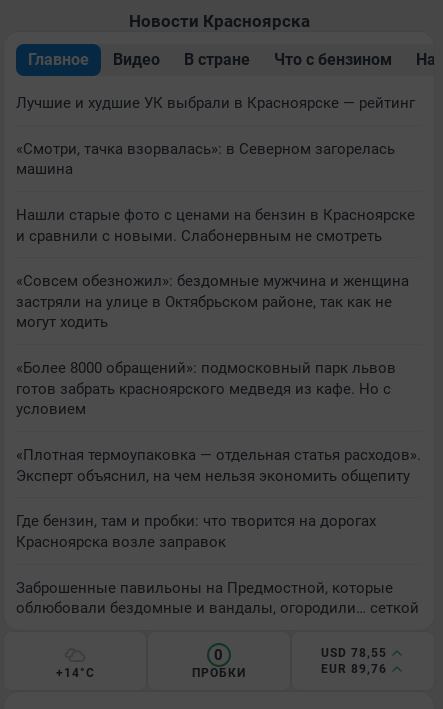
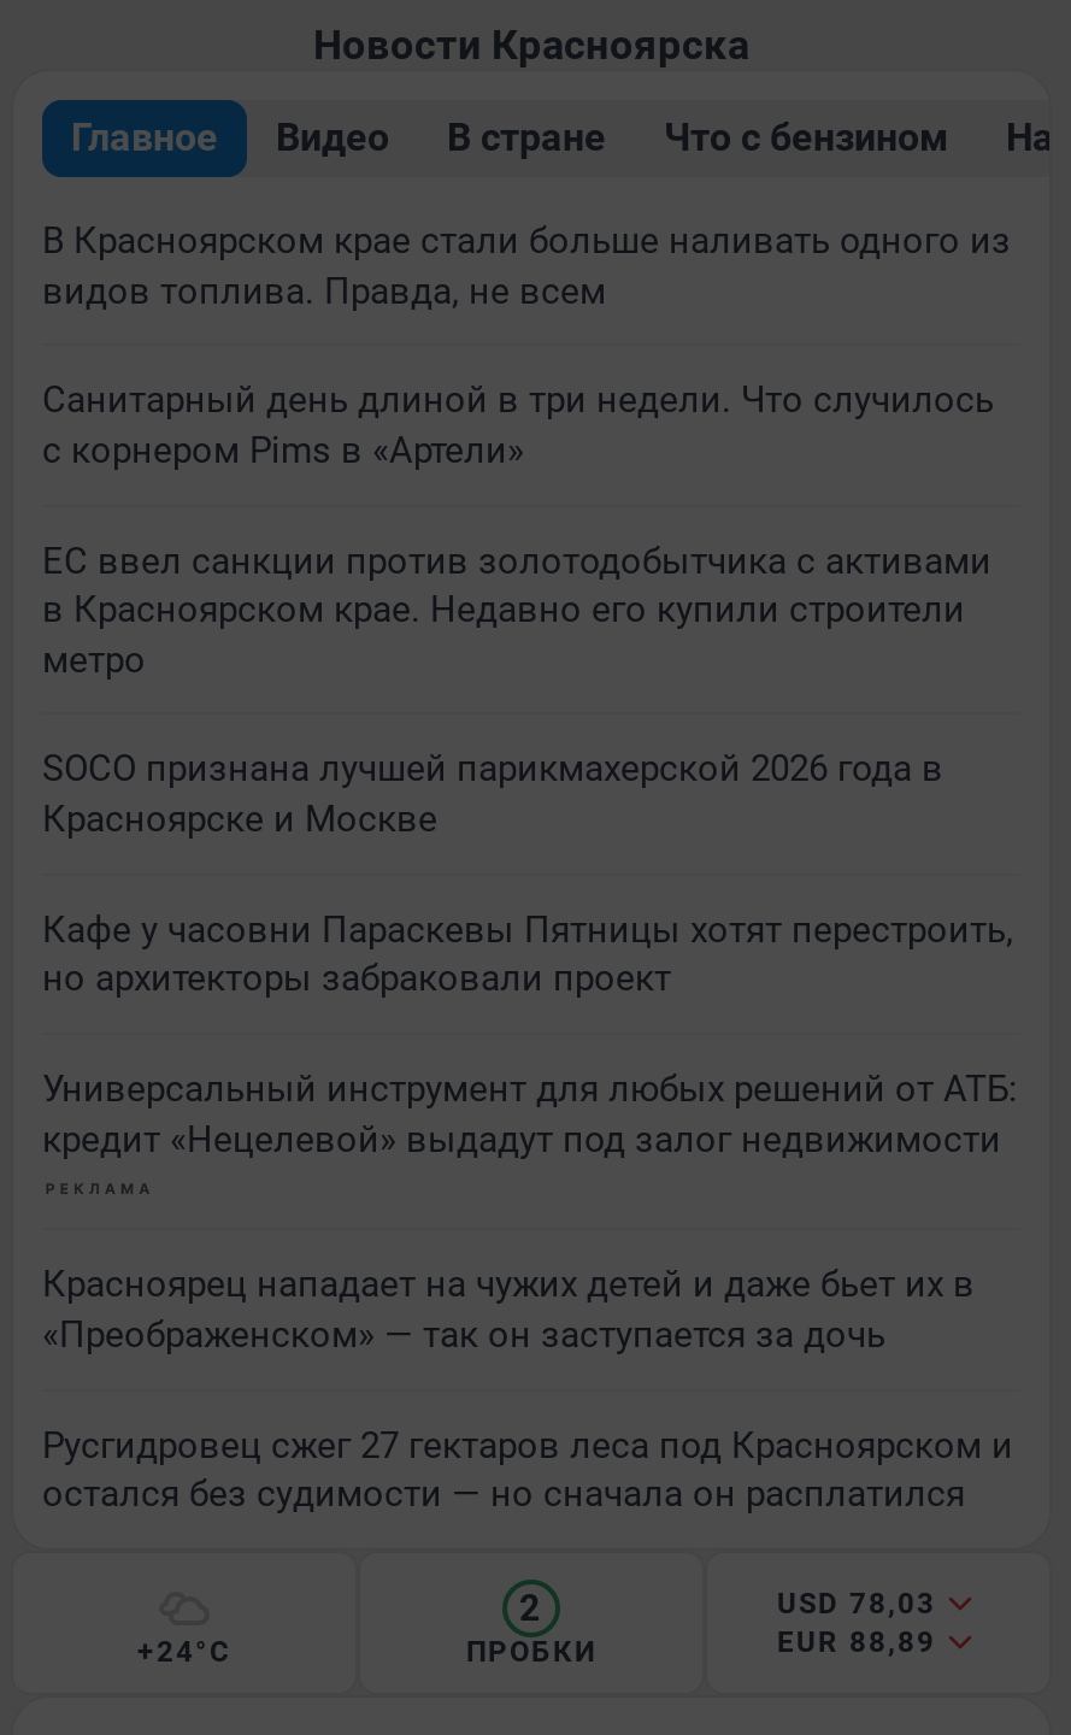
[16,94,415,112] Лучшие и худшие УК выбрали в Красноярске — рейтинг -> [42,220,1011,313] В Красноярском крае стали больше наливать одного из | видов топлива. Правда, не всем
[16,139,395,178] «Смотри, тачка взорвалась»: в Северном загорелась | машина -> [42,379,994,473] Санитарный день длиной в три недели. Что случилось | с корнером Pims в «Артели»
[16,206,415,244] Нашли старые фото с ценами на бензин в Красноярске | и сравнили с новыми. Слабонервным не смотреть -> [42,539,991,682] ЕС ввел санкции против золотодобытчика с активами | в Красноярском крае. Недавно его купили строители | метро
[16,272,409,331] «Совсем обезножил»: бездомные мужчина и женщина | застряли на улице в Октябрьском районе, так как не | могут ходить -> [42,748,943,842] SOCO признана лучшей парикмахерской 2026 года в | Красноярске и Москве
[16,359,396,418] «Более 8000 обращений»: подмосковный парк львов | готов забрать красноярского медведя из кафе. Но с | условием -> [42,908,1013,1001] Кафе у часовни Параскевы Пятницы хотят перестроить, | но архитекторы забраковали проект
[16,446,421,484] «Плотная термоупаковка — отдельная статья расходов». | Эксперт объяснил, на чем нельзя экономить общепиту -> [42,1068,1018,1161] Универсальный инструмент для любых решений от АТБ: | кредит «Нецелевой» выдадут под залог недвижимости
[16,512,376,551] Где бензин, там и пробки: что творится на дорогах | Красноярска возле заправок -> [42,1264,975,1357] Красноярец нападает на чужих детей и даже бьет их в | «Преображенском» — так он заступается за дочь
[16,578,419,617] Заброшенные павильоны на Предмостной, которые | облюбовали бездомные и вандалы, огородили… сеткой -> [42,1423,1013,1517] Русгидровец сжег 27 гектаров леса под Красноярском и | остался без судимости — но сначала он расплатился
[214,646,224,664] 0 -> [519,1587,543,1630] 2
[321,646,387,660] USD 78,55 -> [777,1587,936,1620] USD 78,03
[55,666,94,680] +14°C -> [137,1635,231,1668] +24°C
[321,662,387,676] EUR 89,76 -> [777,1625,936,1659] EUR 88,89

